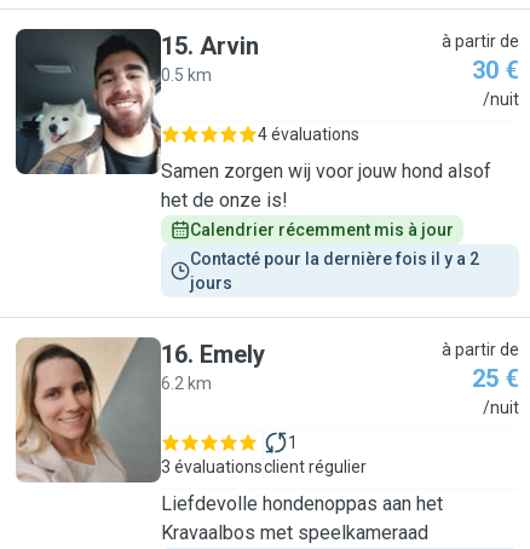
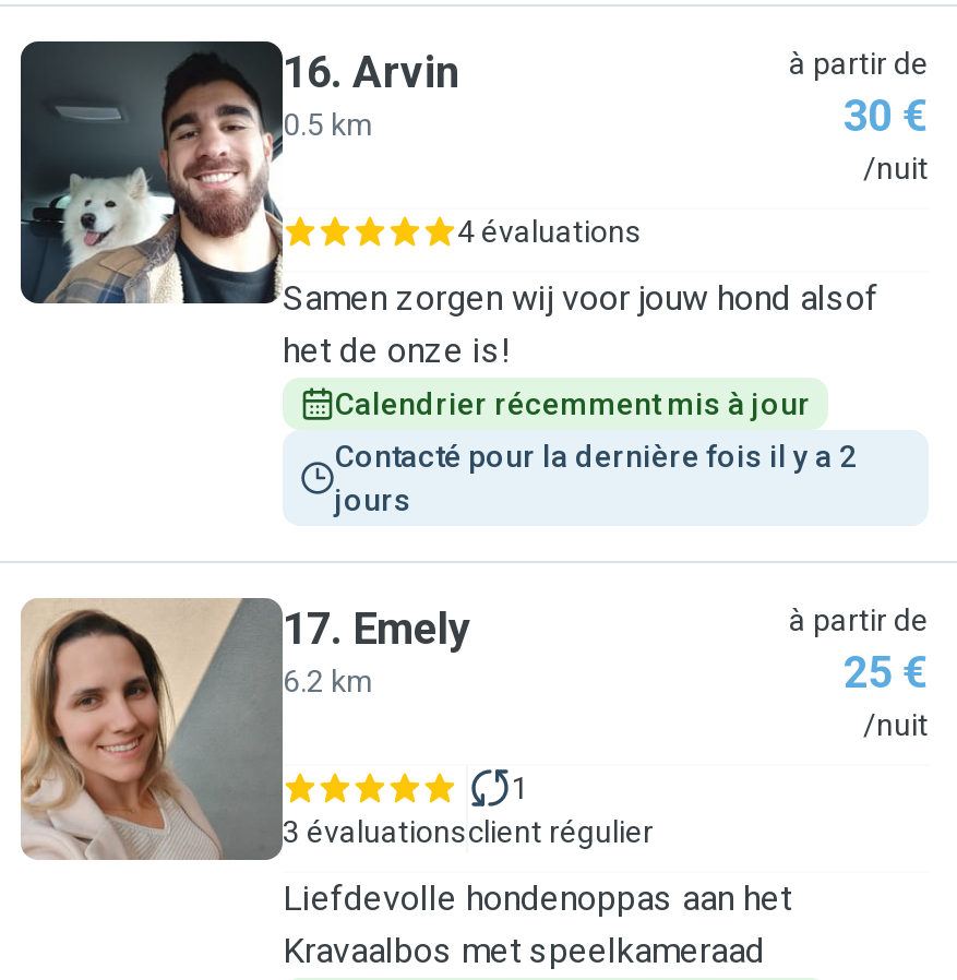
[161,31,259,60] 15. Arvin -> [283,46,459,98] 16. Arvin
[161,340,265,369] 16. Emely -> [283,602,470,655] 17. Emely

